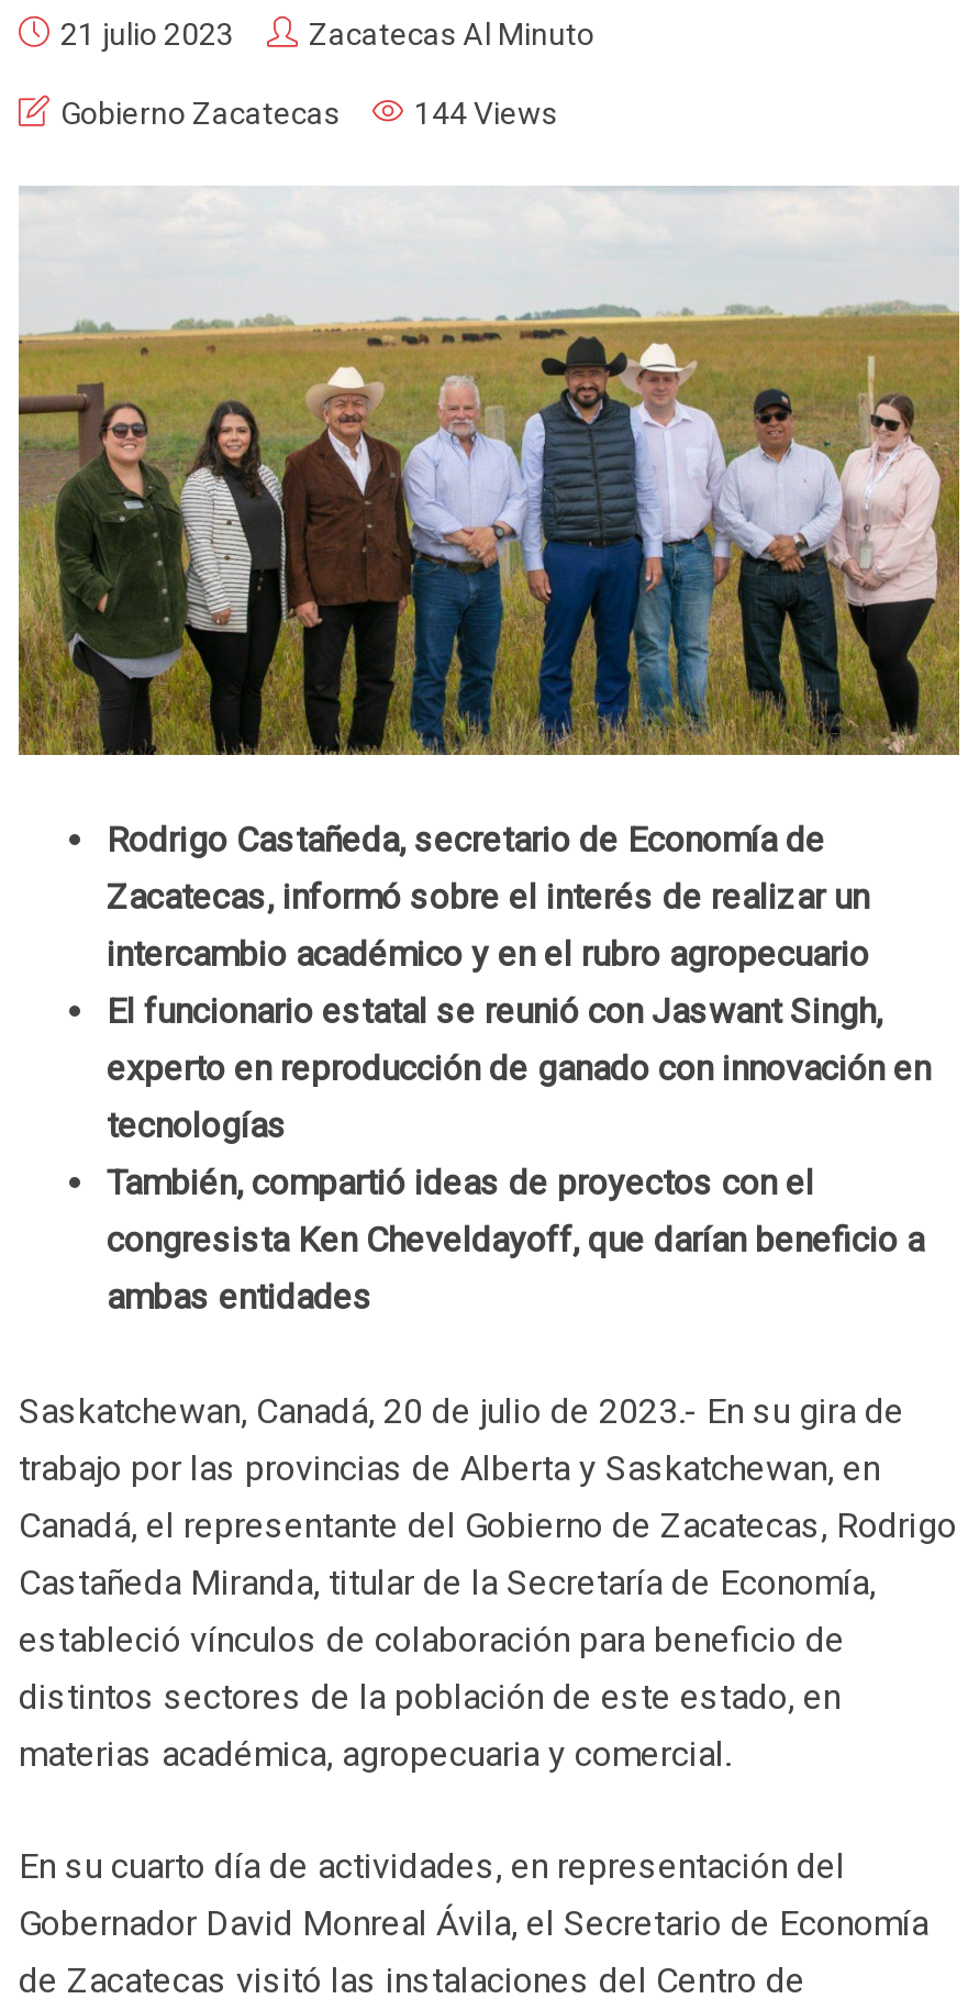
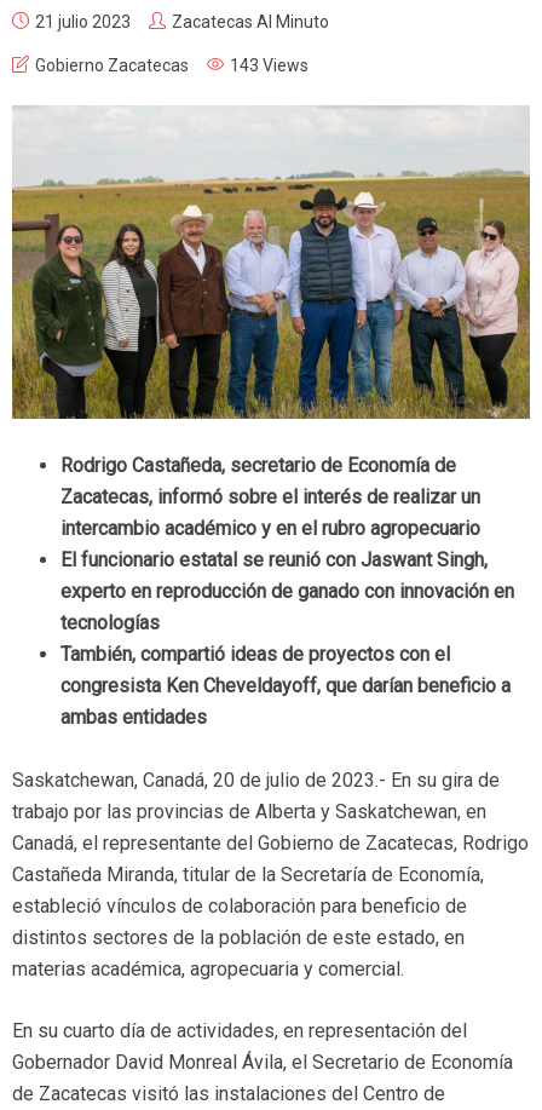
[414,96,557,131] 144 Views -> [230,56,309,75] 143 Views

